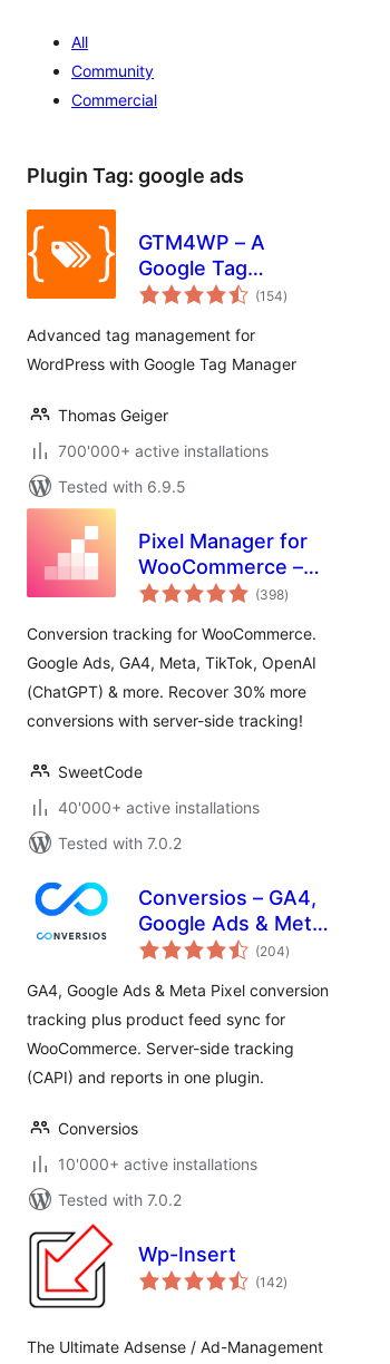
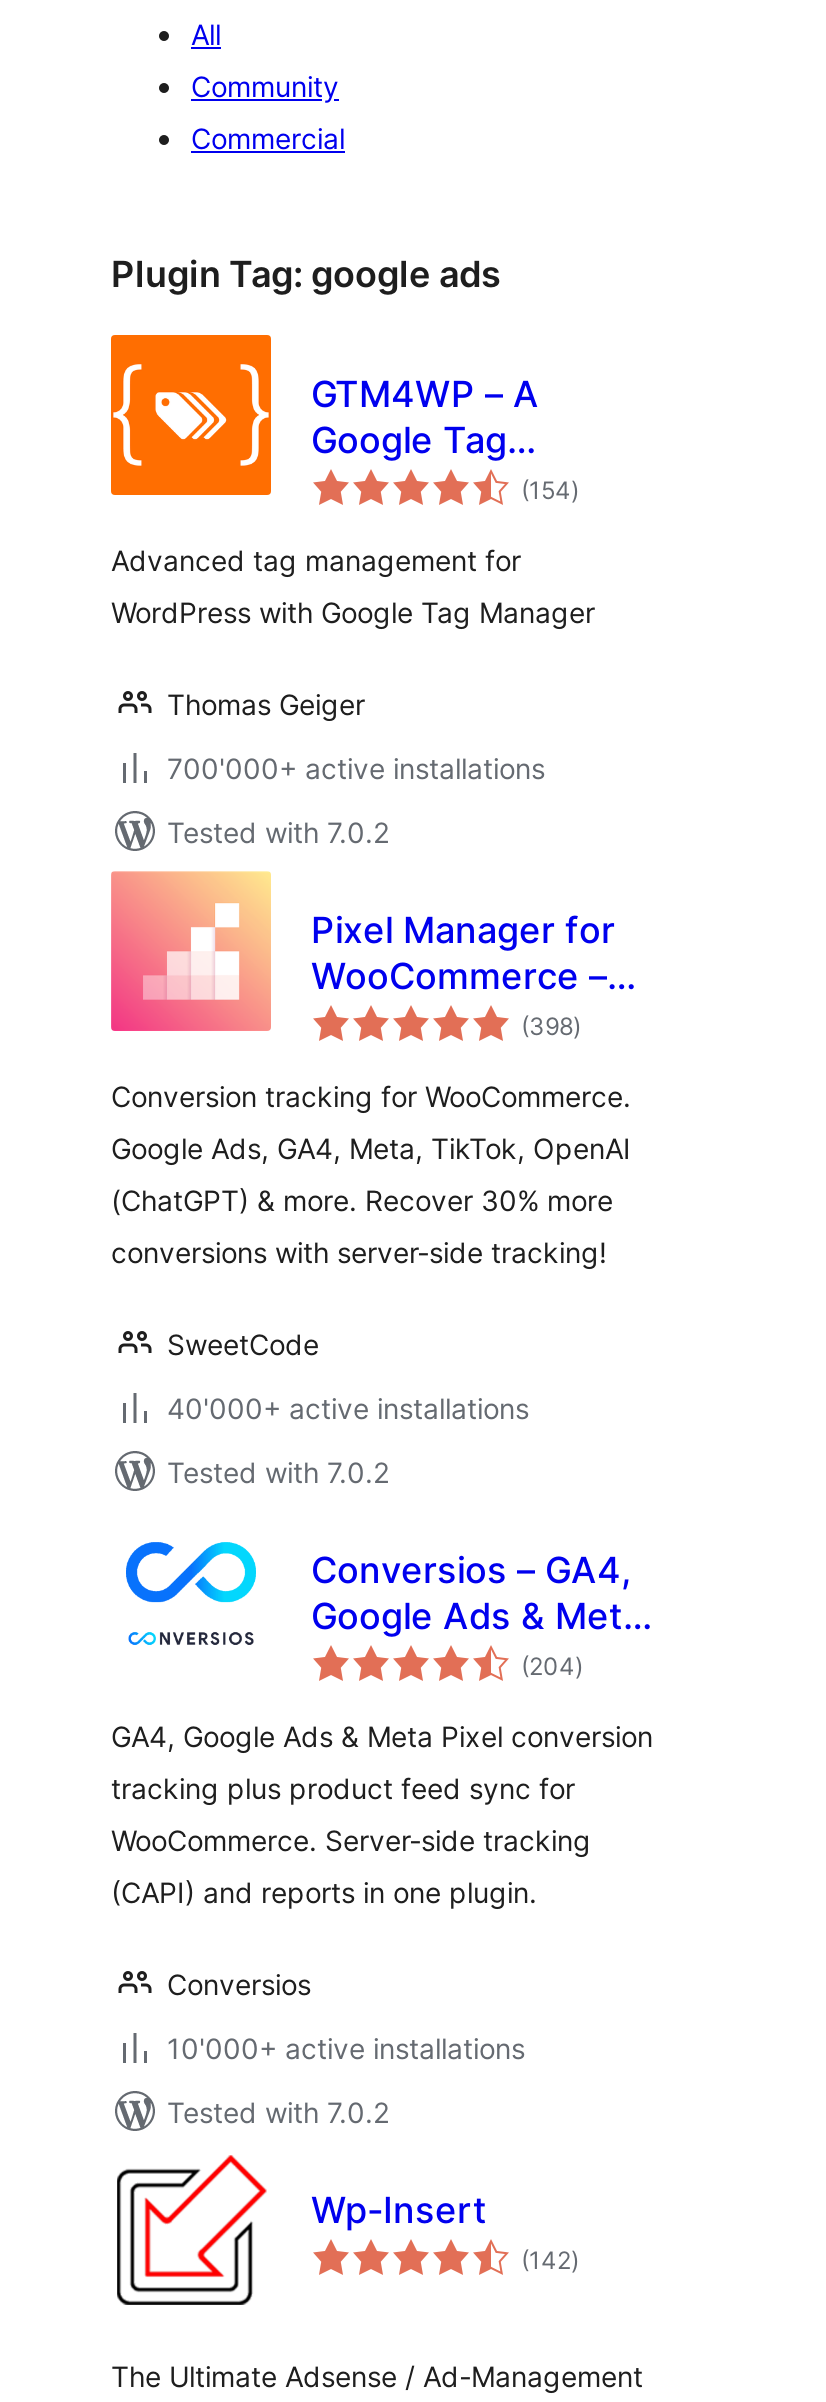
[58,477,186,496] Tested with 6.9.5 -> [167,815,389,849] Tested with 7.0.2
[28,1231,106,1309] [image] -> [115,2155,253,2307] [image]

